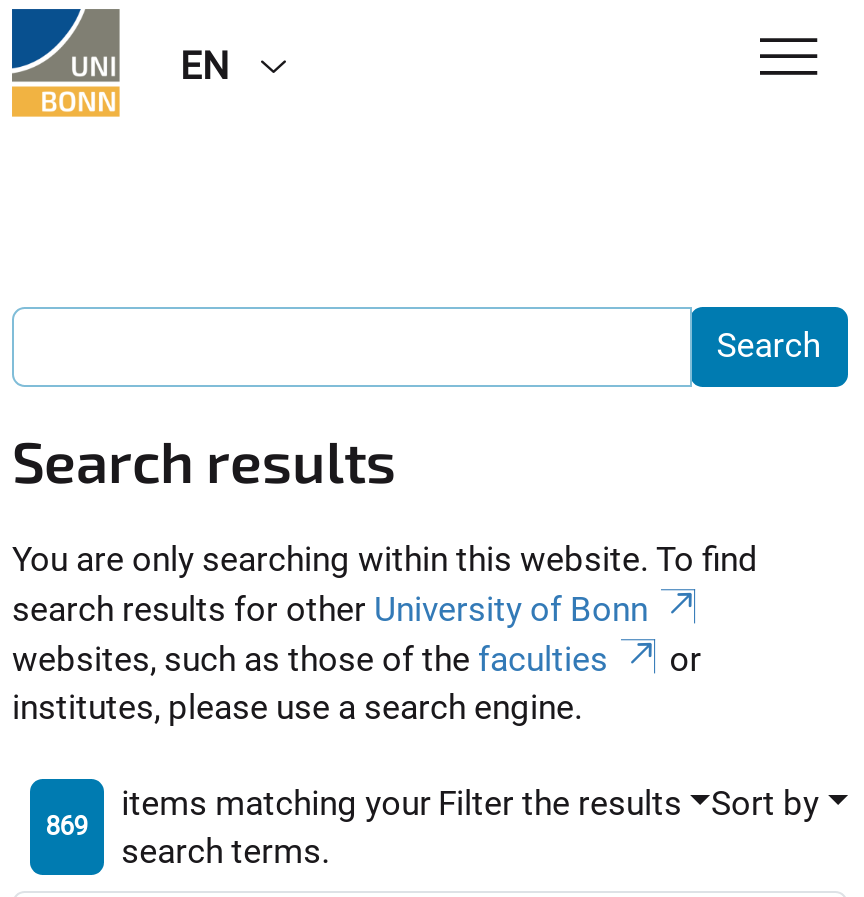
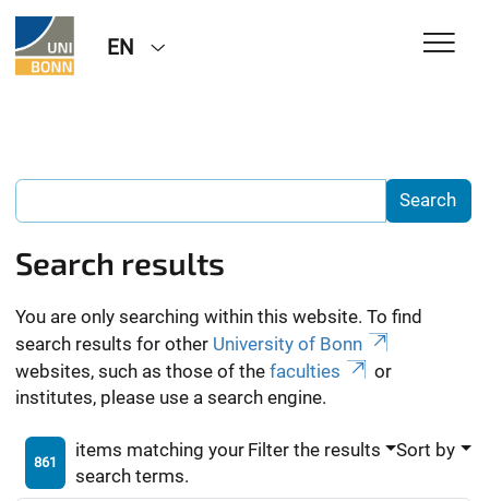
[46,811,88,841] 869 -> [34,454,57,470] 861

